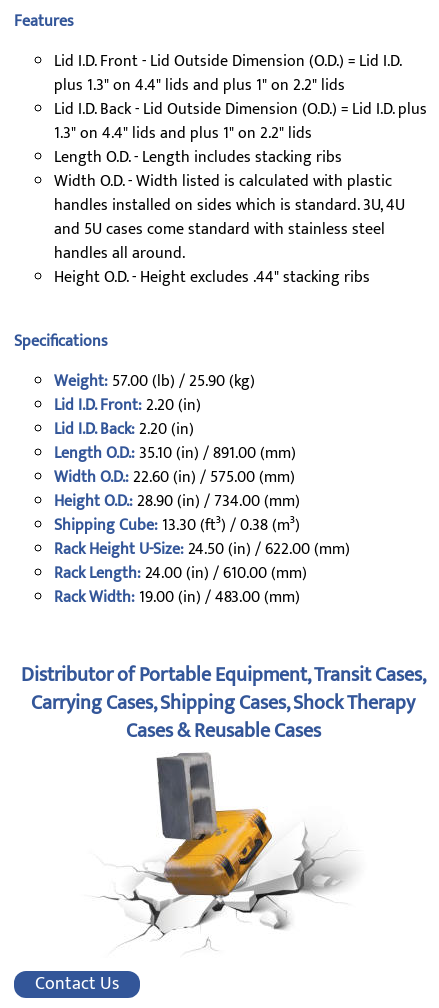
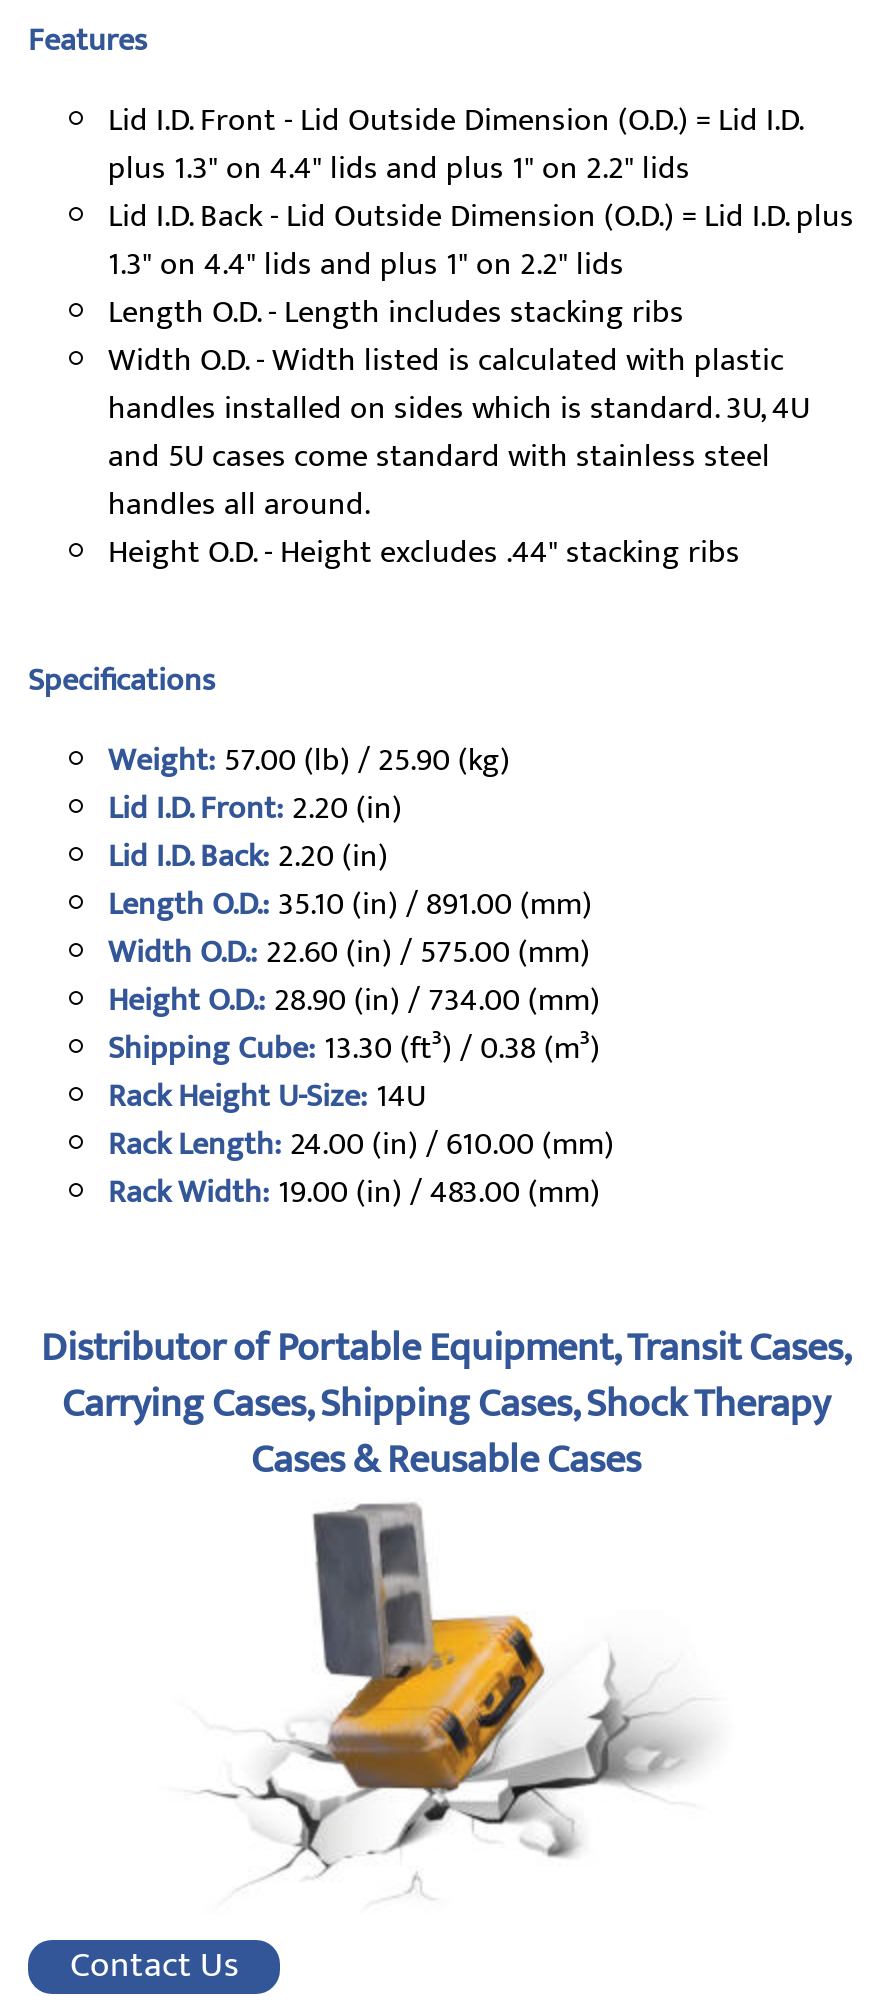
[54,536,350,563] Rack Height U-Size: 24.50 (in) / 622.00 (mm) -> [108,1070,426,1124] Rack Height U-Size: 14U

